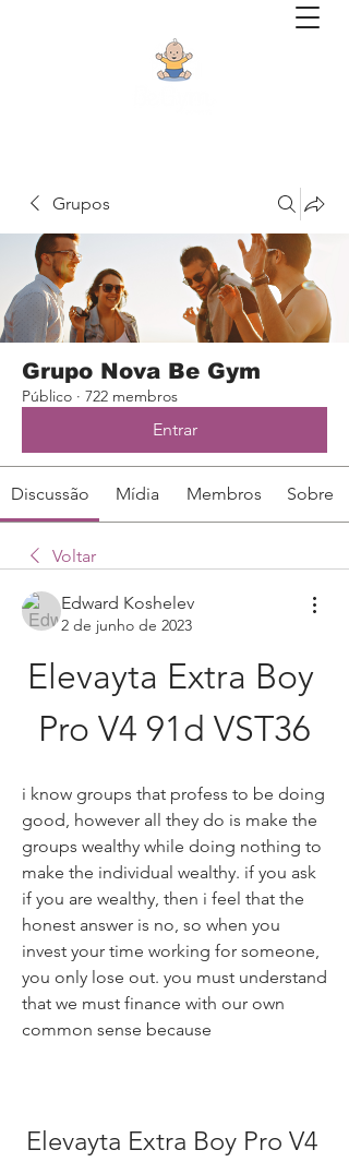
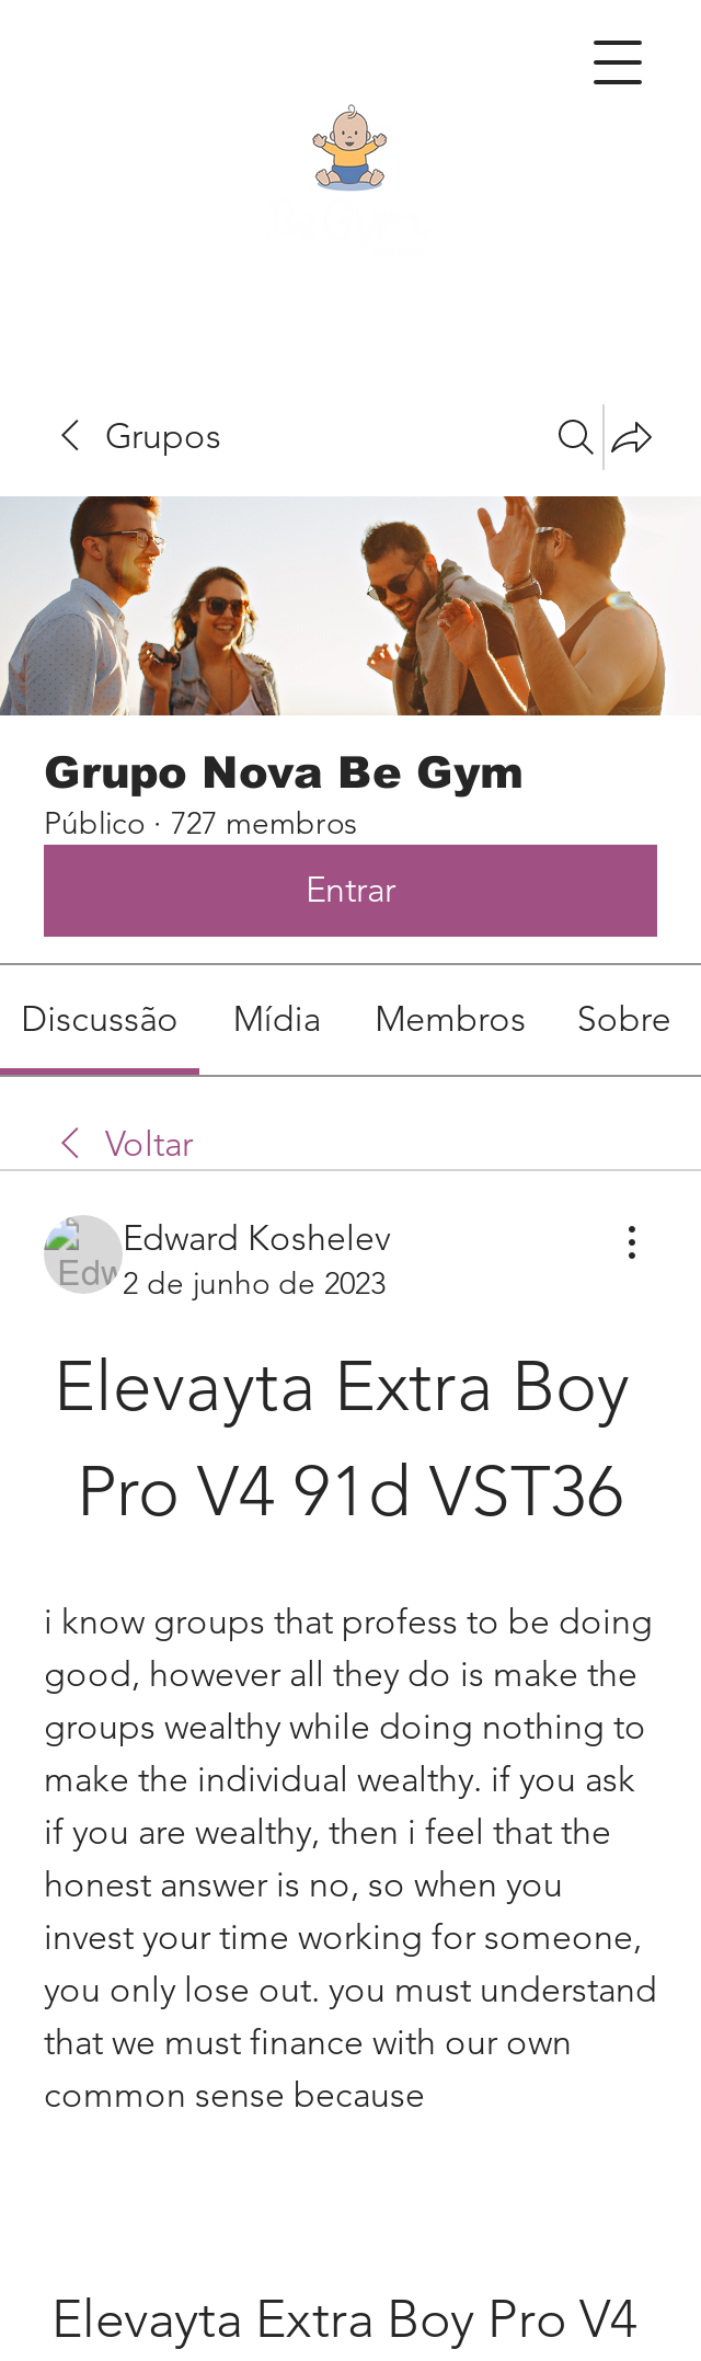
[22,386,178,406] Público · 722 membros -> [44,803,357,843] Público · 727 membros

